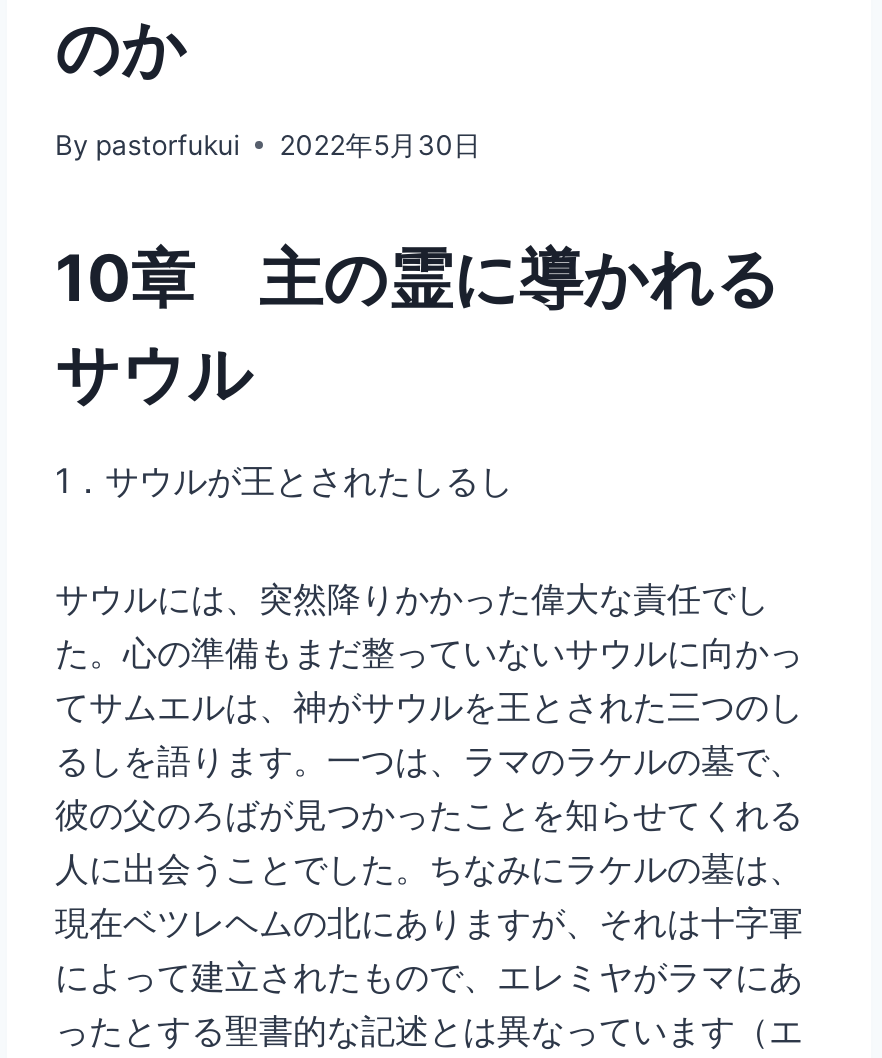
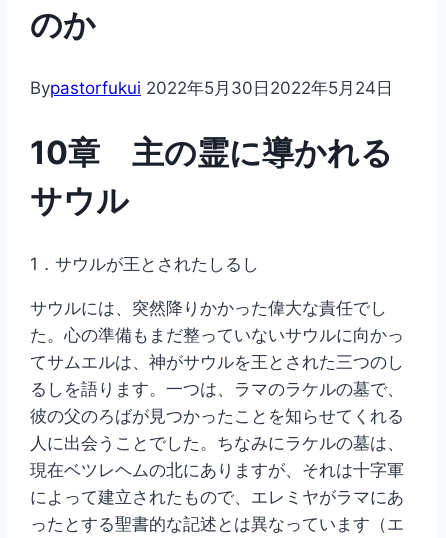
[55,128,481,160] By pastorfukui | 2022年5月30日 -> [30,78,393,98] Bypastorfukui 2022年5月30日2022年5月24日
moved [55,460,513,500] -> [30,254,259,274]: 1．サウルが王とされたしるし

